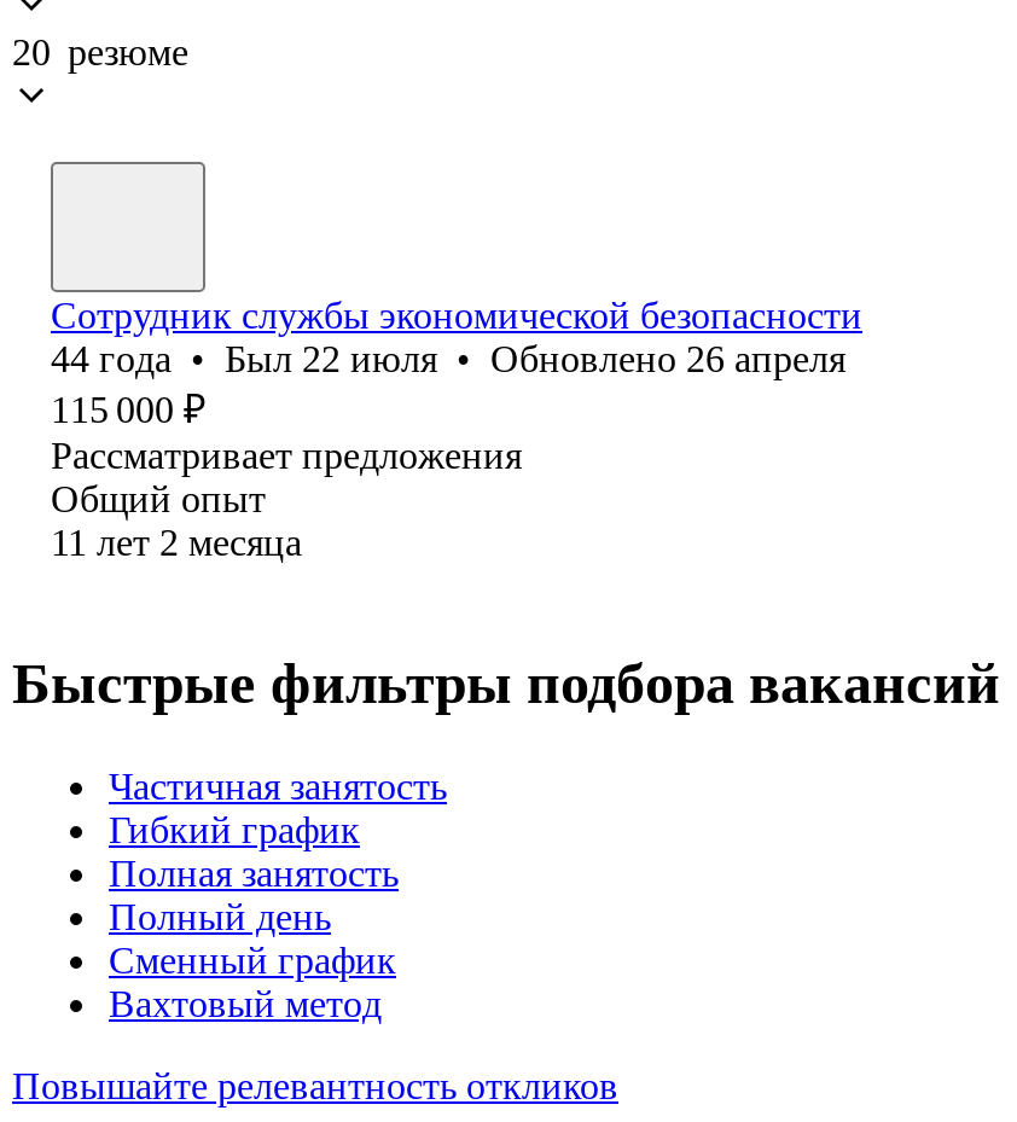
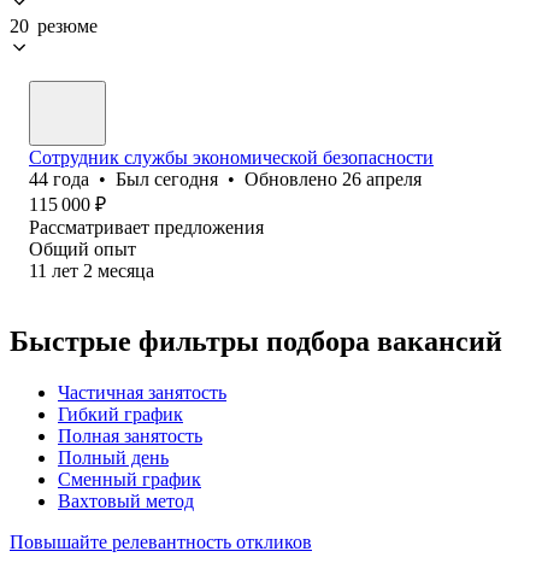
[51,338,845,379] 44 года • Был 22 июля • Обновлено 26 апреля -> [29,169,422,189] 44 года • Был сегодня • Обновлено 26 апреля

